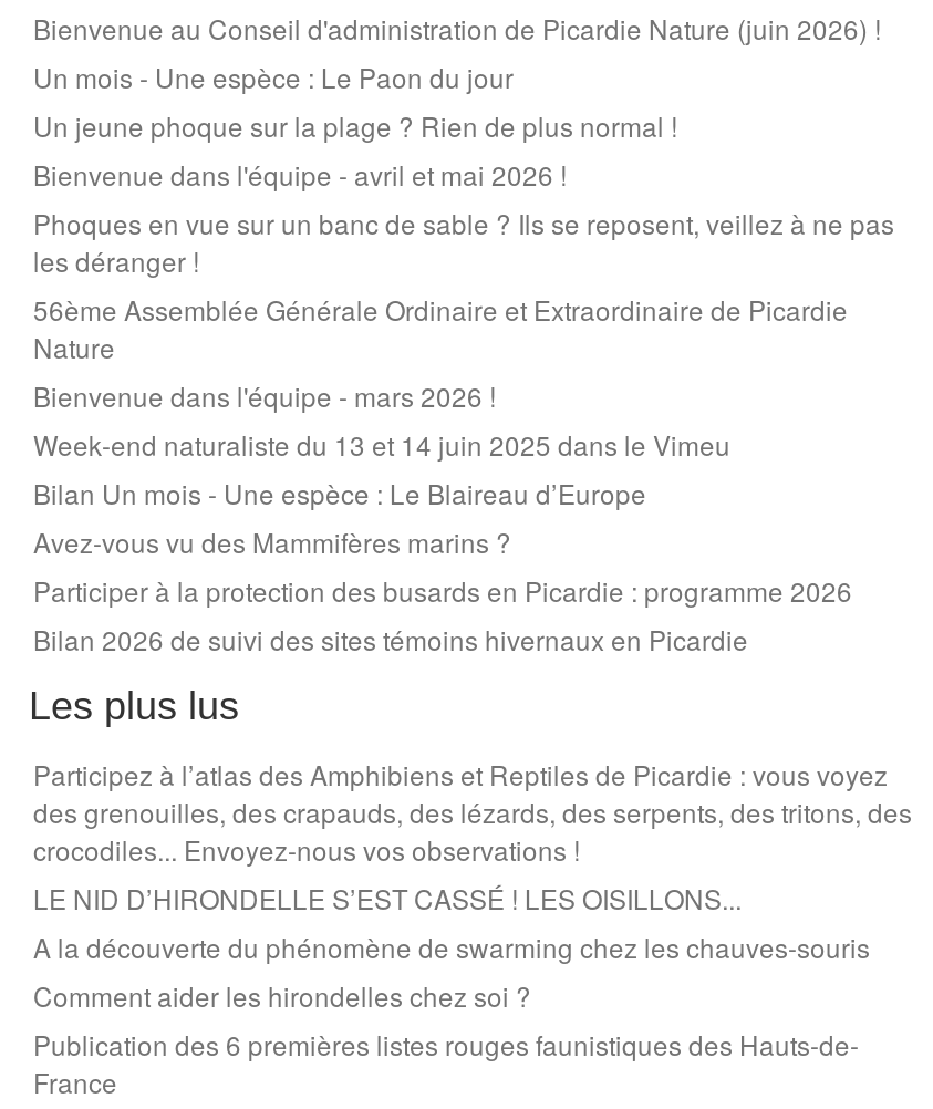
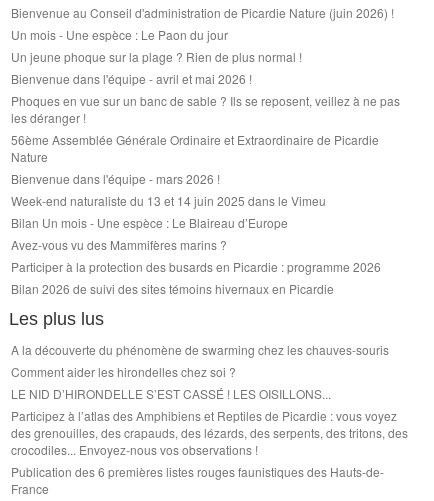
moved [33,755,912,868] -> [11,407,408,458]: Participez à l’atlas des Amphibiens et Reptiles de Picardie : vous voyez | des grenouilles, des crapauds, des lézards, des serpents, des tritons, des | crocodiles... Envoyez-nous vos observations !
moved [33,879,870,1014] -> [11,341,389,402]: A la découverte du phénomène de swarming chez les chauves-souris | Comment aider les hirondelles chez soi ? | LE NID D’HIRONDELLE S’EST CASSÉ ! LES OISILLONS...

